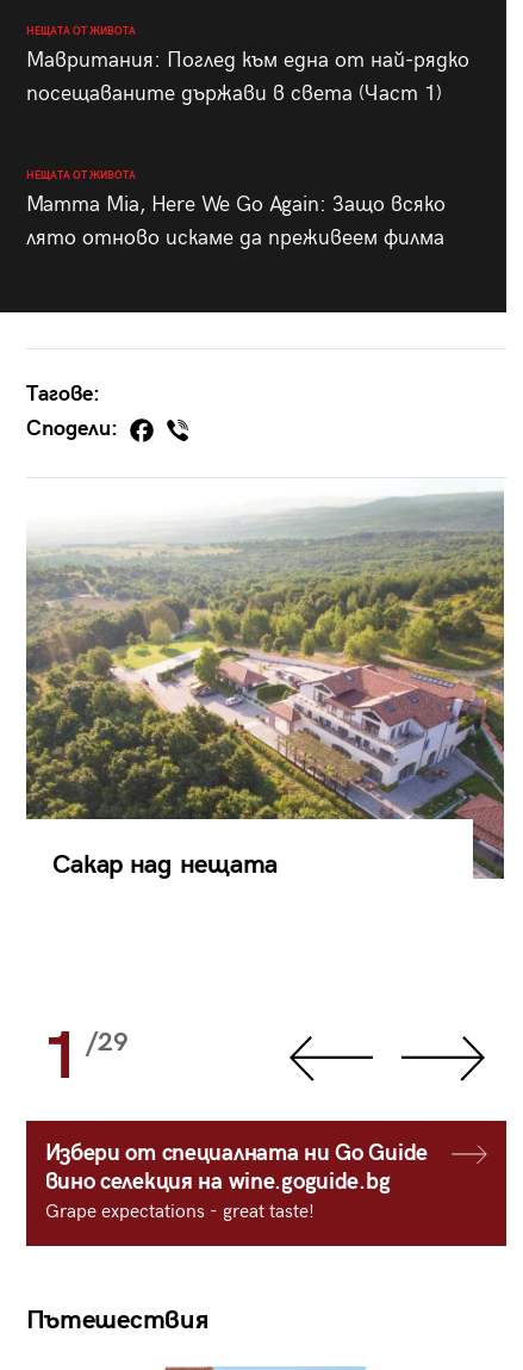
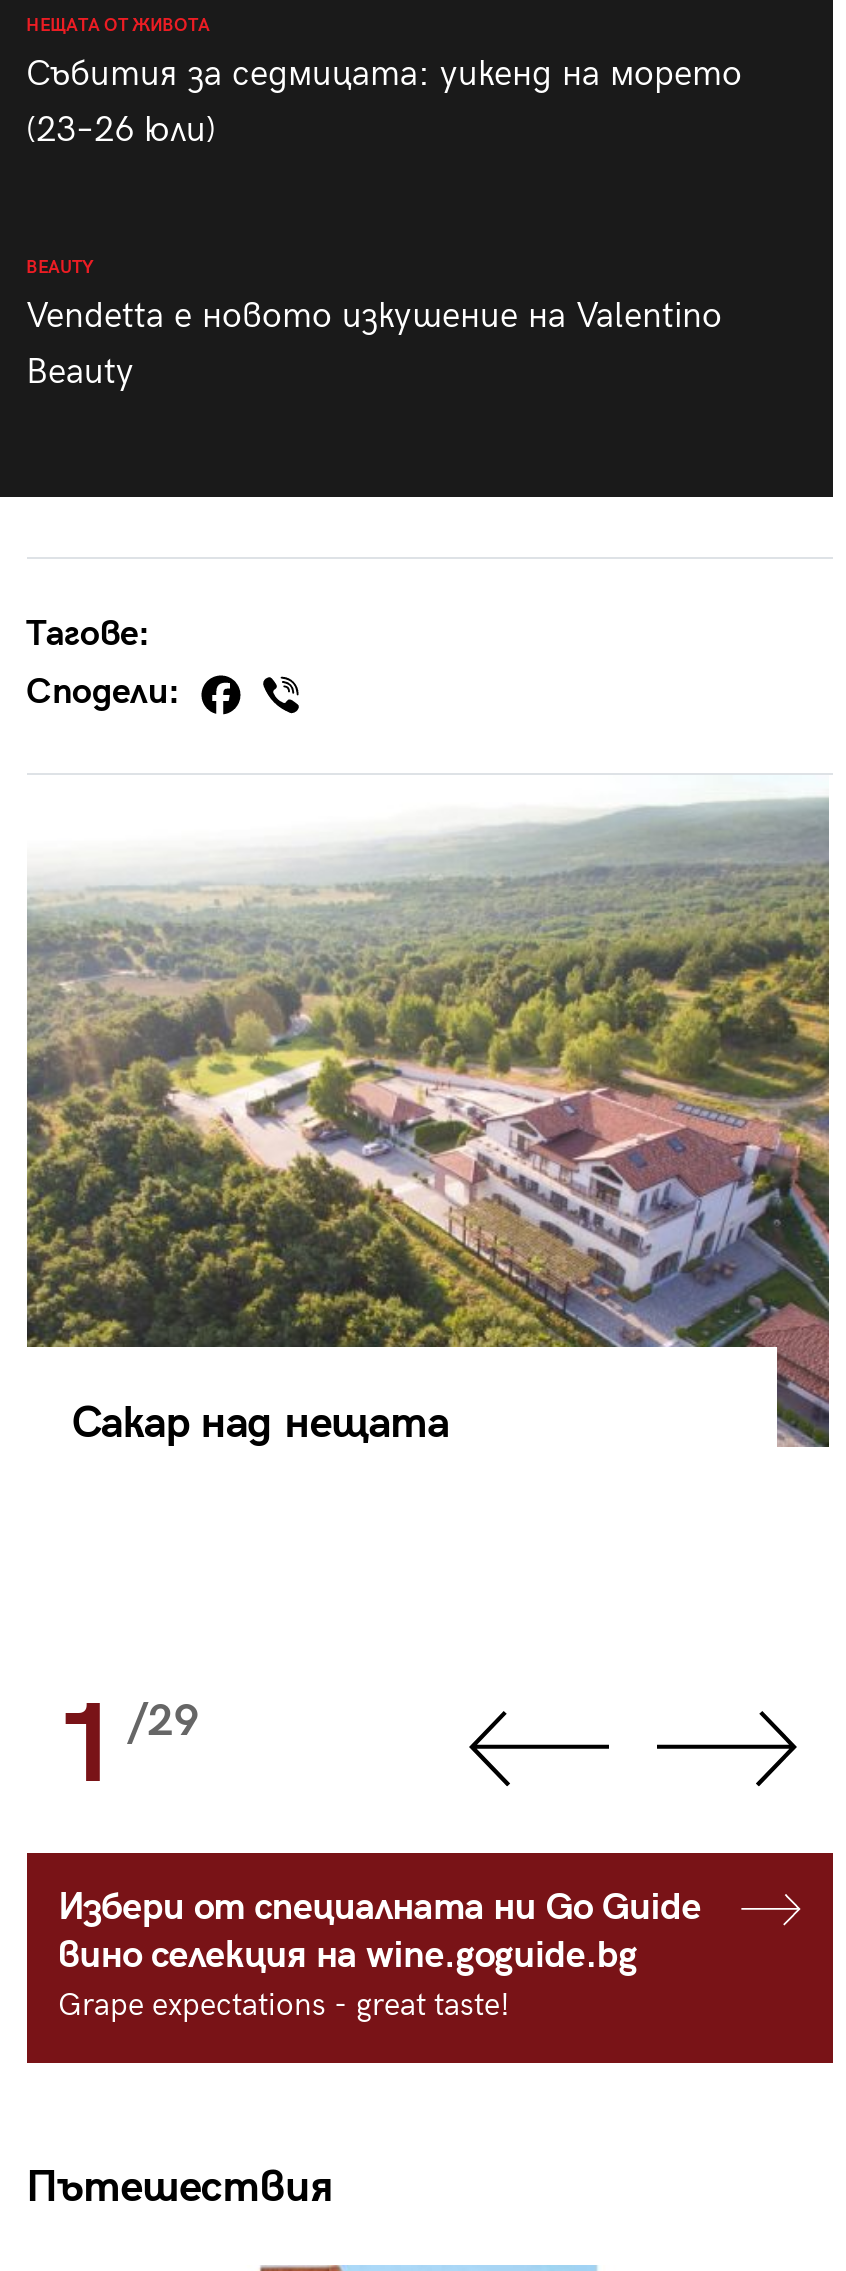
[26,48,469,106] Мавритания: Поглед към една от най-рядко | посещаваните държави в света (Част 1) -> [26,53,742,151] Събития за седмицата: уикенд на морето | (23–26 юли)
[26,169,445,251] НЕЩАТА ОТ ЖИВОТА | Mamma Mia, Here We Go Again: Защо всяко | лято отново искаме да преживеем филма -> [26,257,722,393] BEAUTY | Vendetta е новото изкушение на Valentino | Beauty

